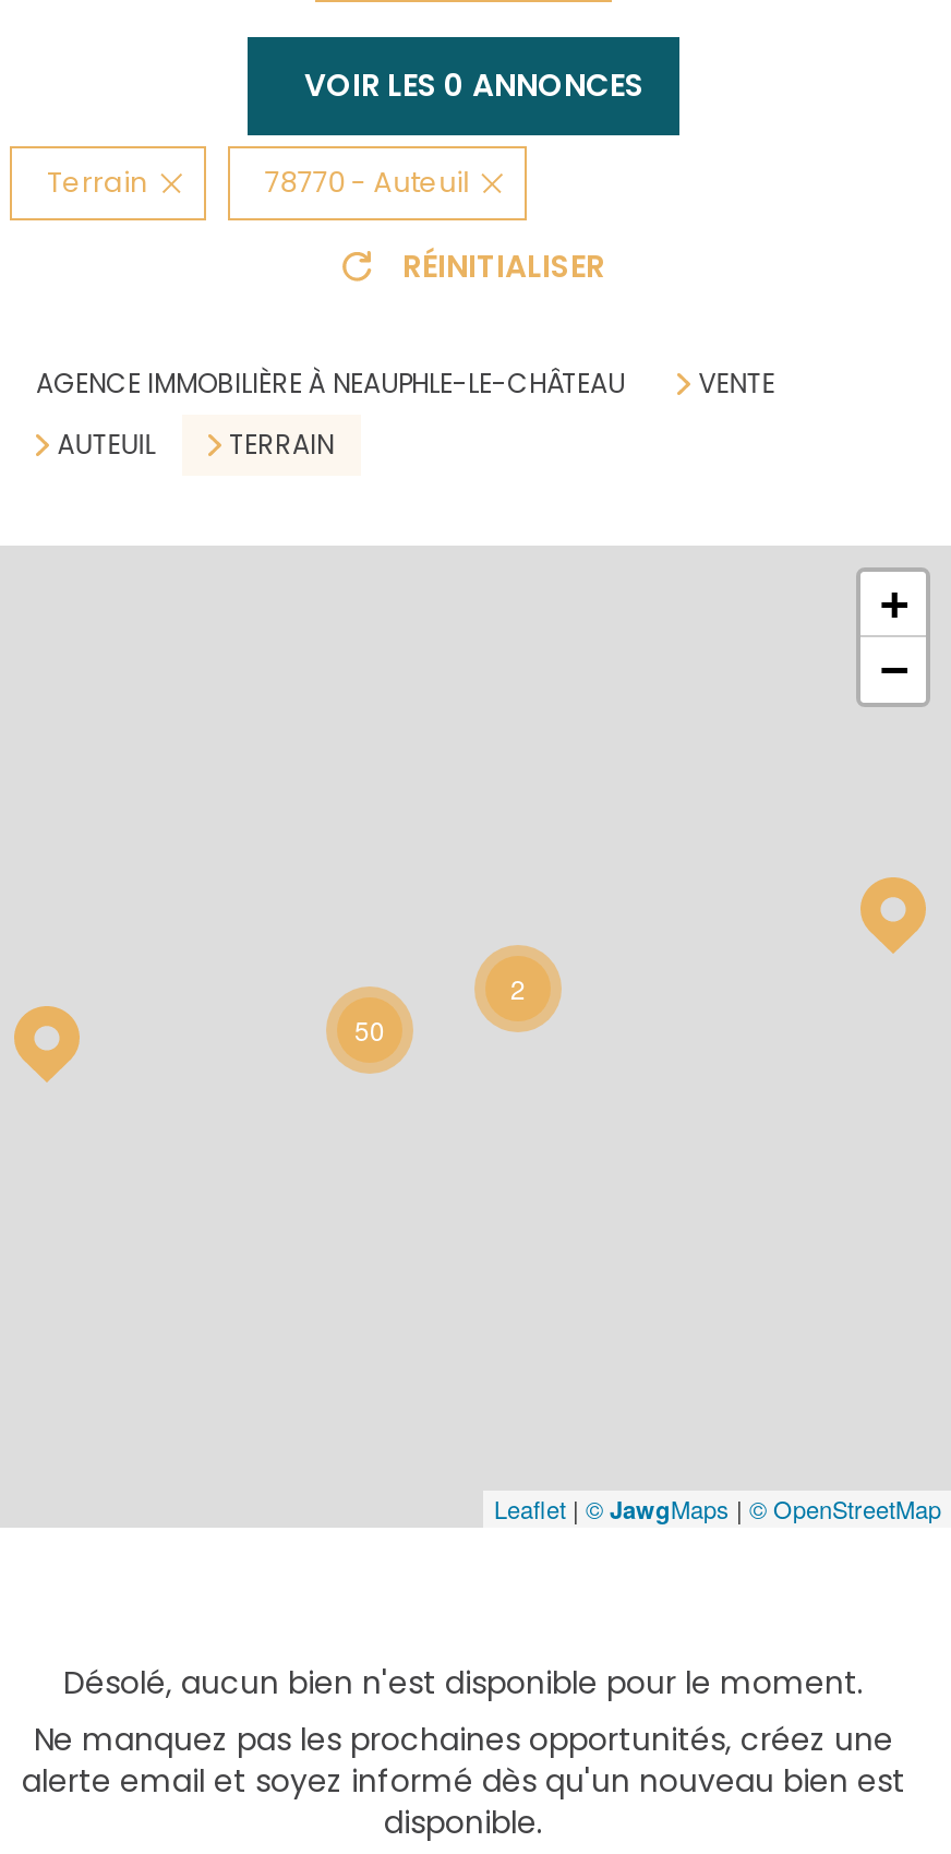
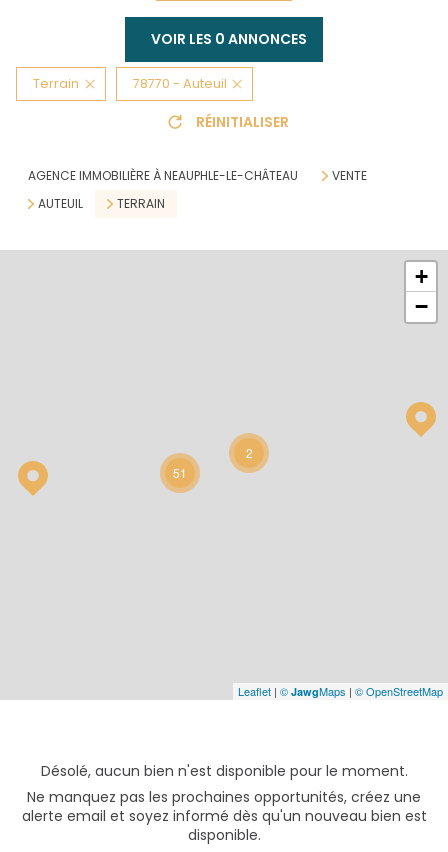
[354,1010,385,1048] 50 -> [173,464,187,481] 51

